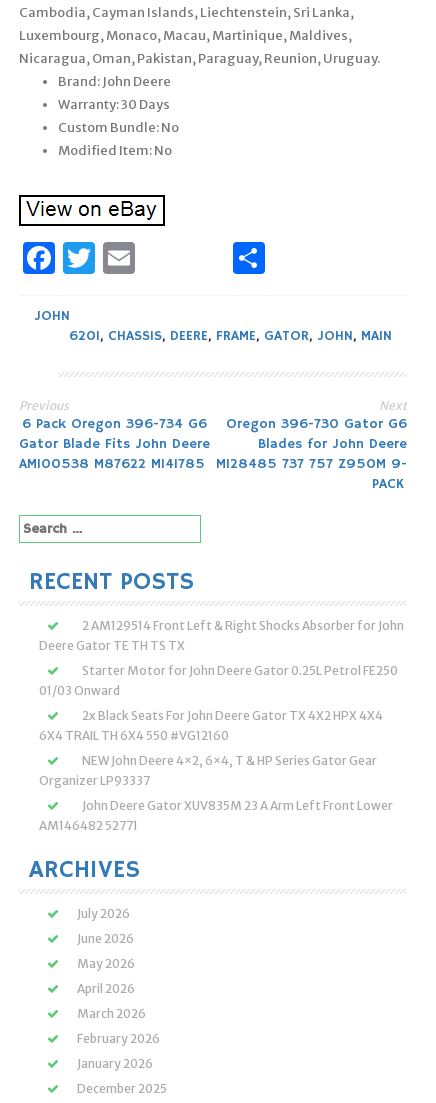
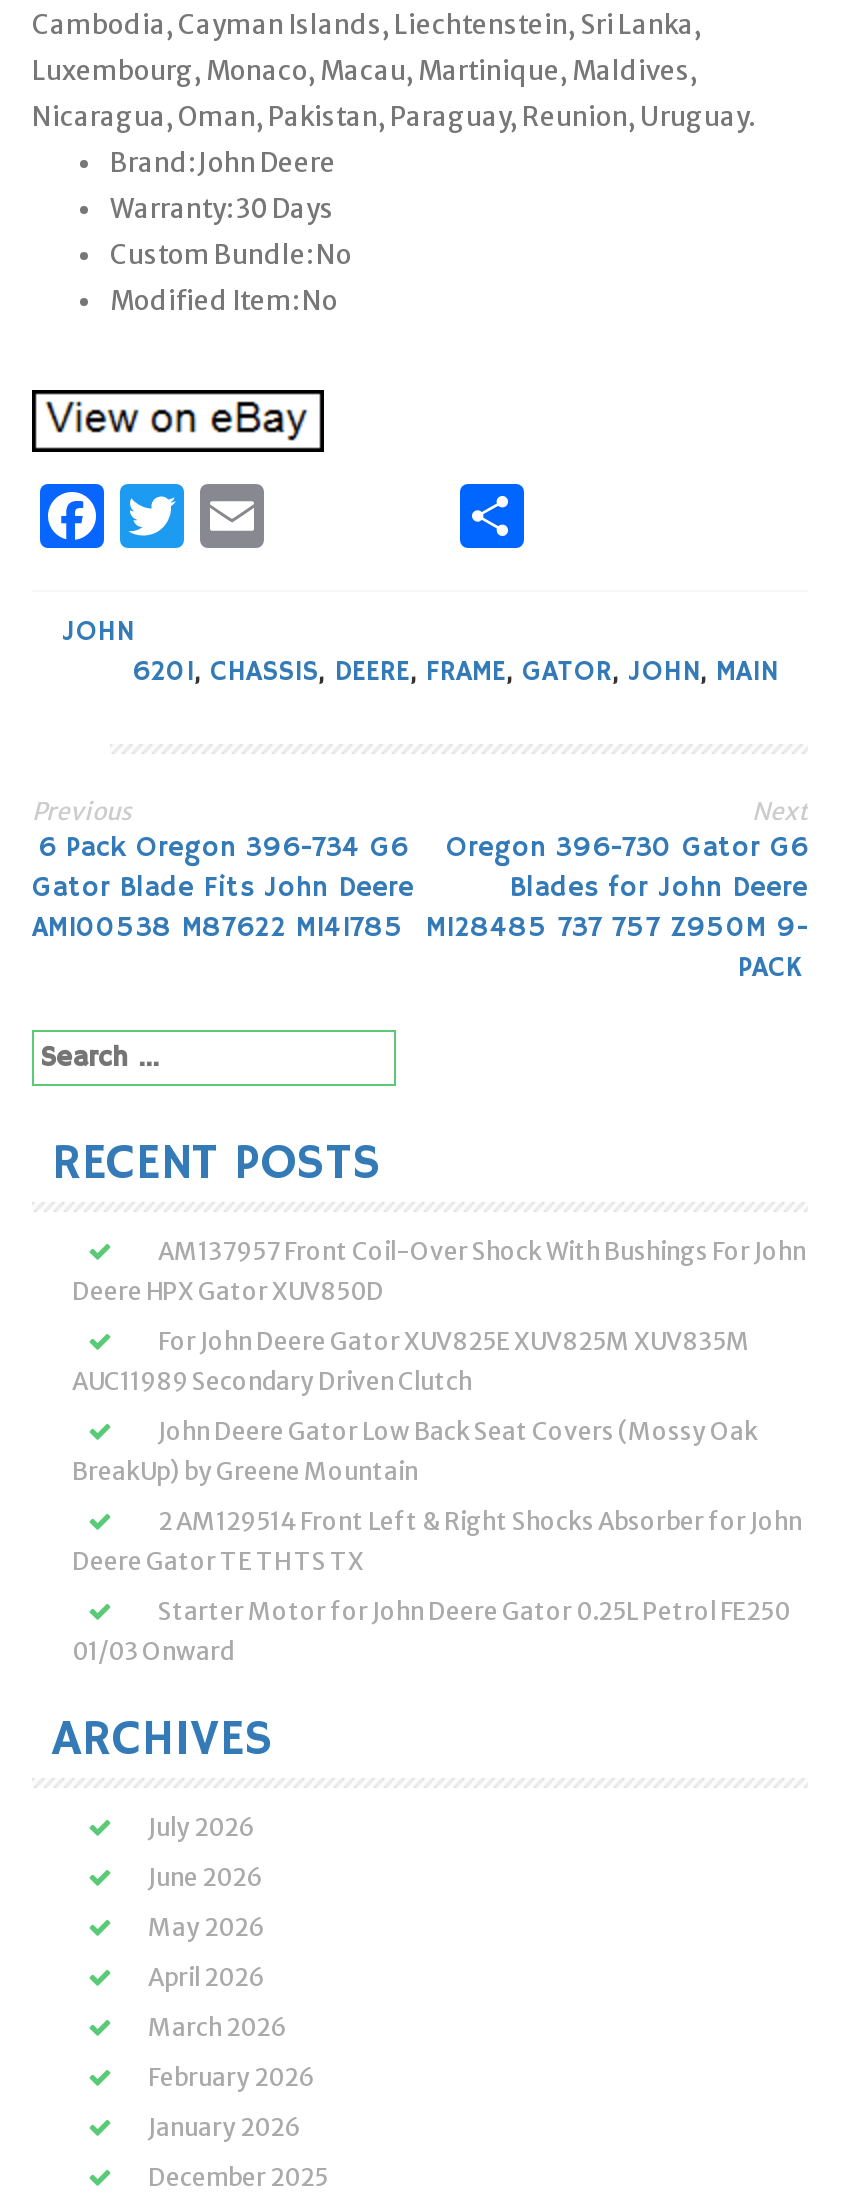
none -> [72,1236,806,1486] AM137957 Front Coil-Over Shock With Bushings For John | Deere HPX Gator XUV850D | For John Deere Gator XUV825E XUV825M XUV835M | AUC11989 Secondary Driven Clutch | John Deere Gator Low Back Seat Covers (Mossy Oak | BreakUp) by Greene Mountain
moved [39,618,404,698] -> [72,1506,802,1666]: 2 AM129514 Front Left & Right Shocks Absorber for John | Deere Gator TE TH TS TX | Starter Motor for John Deere Gator 0.25L Petrol FE250 | 01/03 Onward
[39,708,393,833] 2x Black Seats For John Deere Gator TX 4X2 HPX 4X4 | 6X4 TRAIL TH 6X4 550 #VG12160 | NEW John Deere 4×2, 6×4, T & HP Series Gator Gear | Organizer LP93337 | John Deere Gator XUV835M 23 A Arm Left Front Lower | AM146482 52771 -> none

